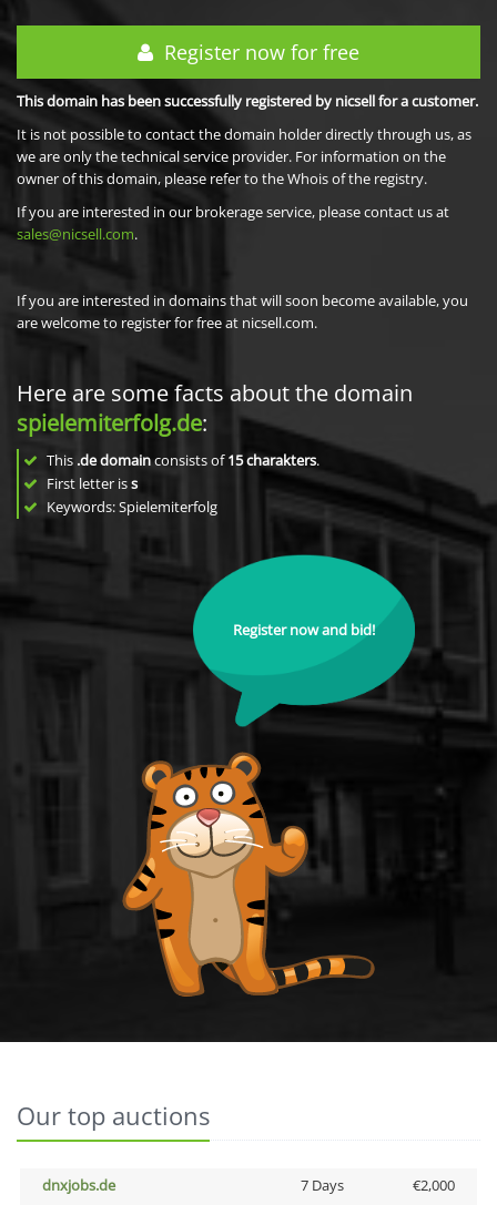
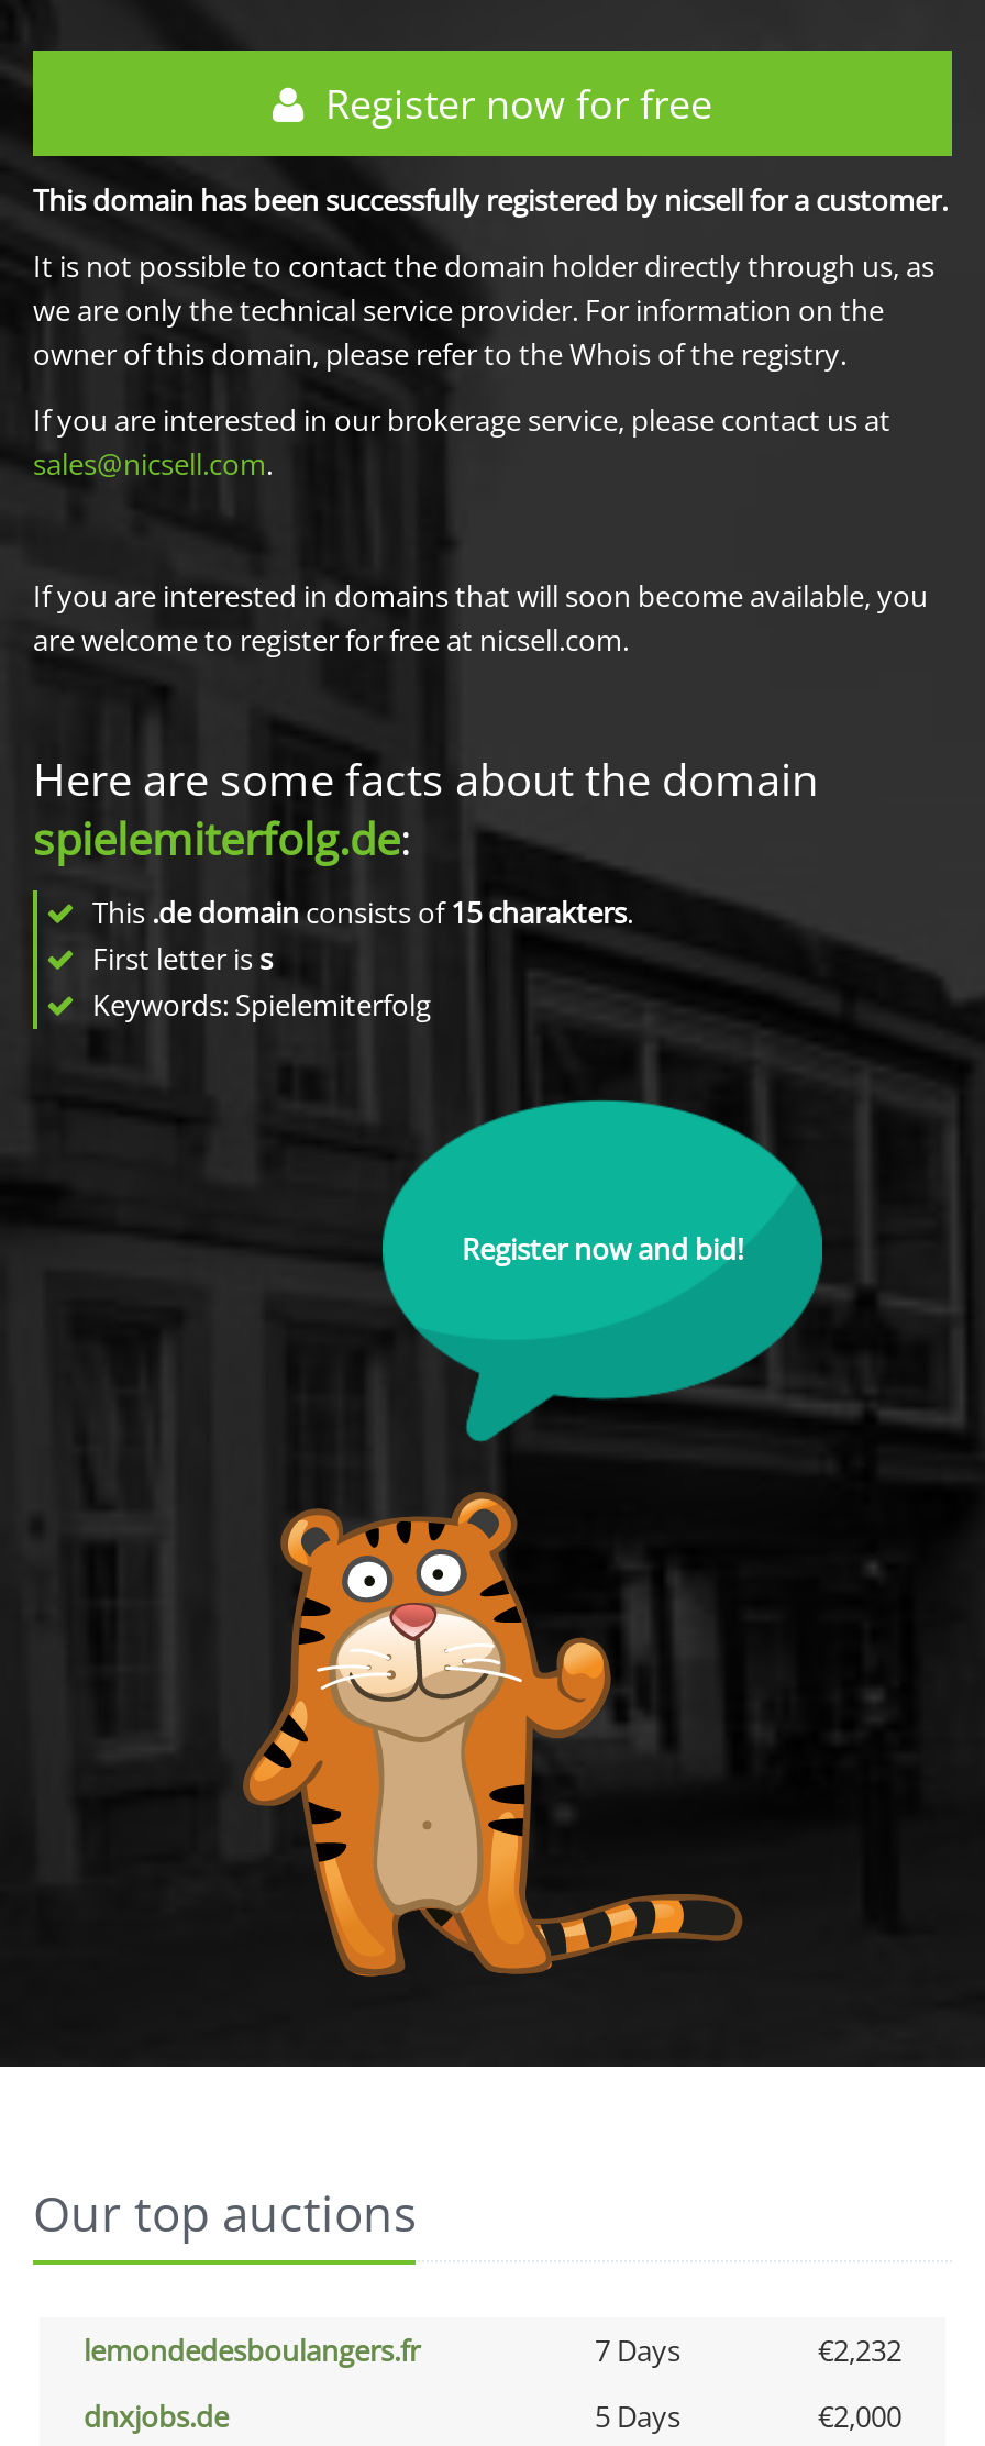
none -> [84,2331,901,2370] lemondedesboulangers.fr | 7 Days | €2,232
[300,1175,343,1195] 7 Days -> [595,2397,680,2436] 5 Days

